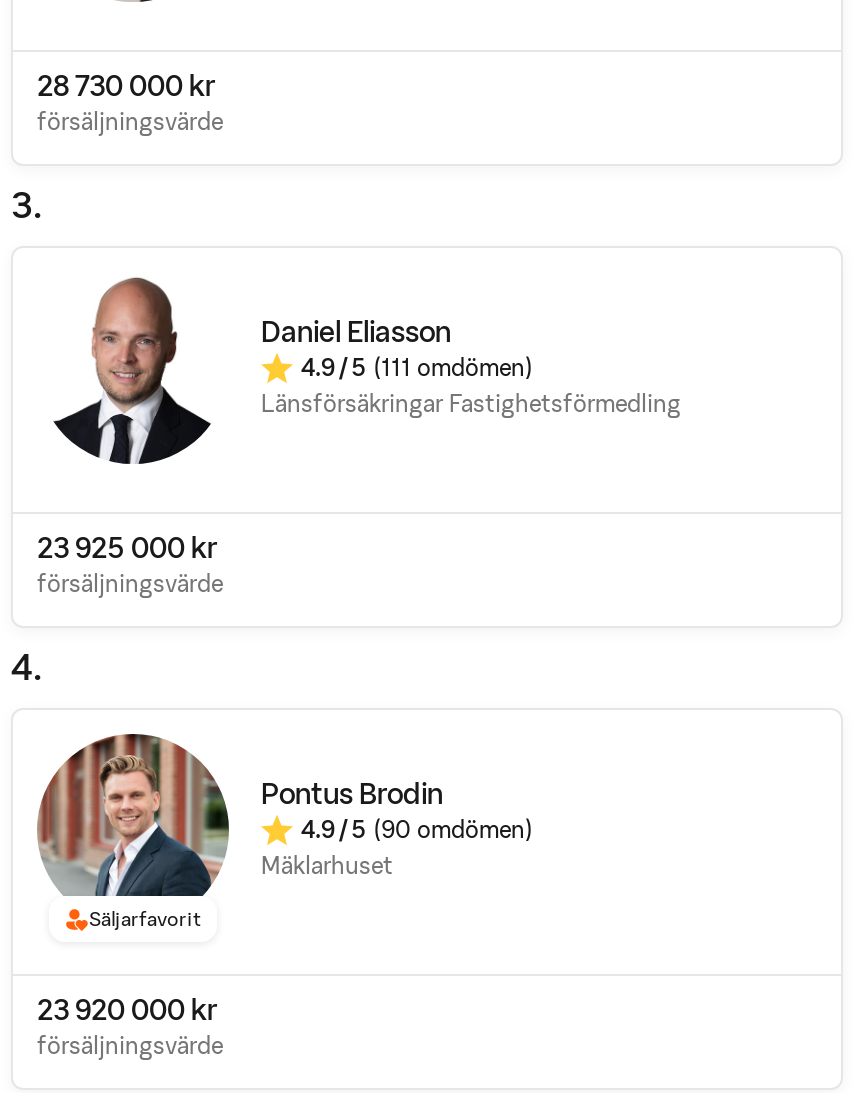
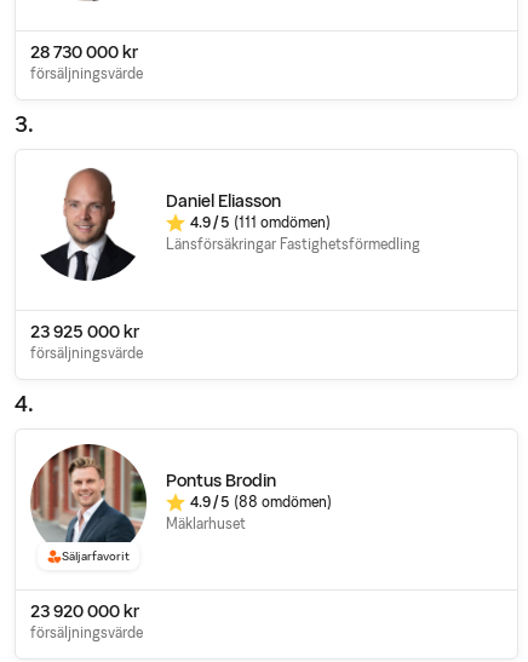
[301,815,533,845] 4.9 / 5 (90 omdömen) -> [190,493,332,511] 4.9 / 5 (88 omdömen)

